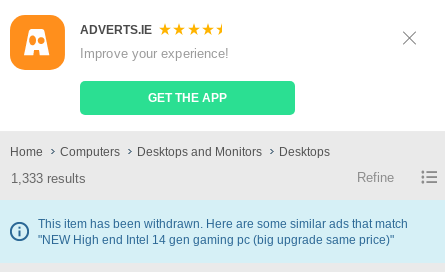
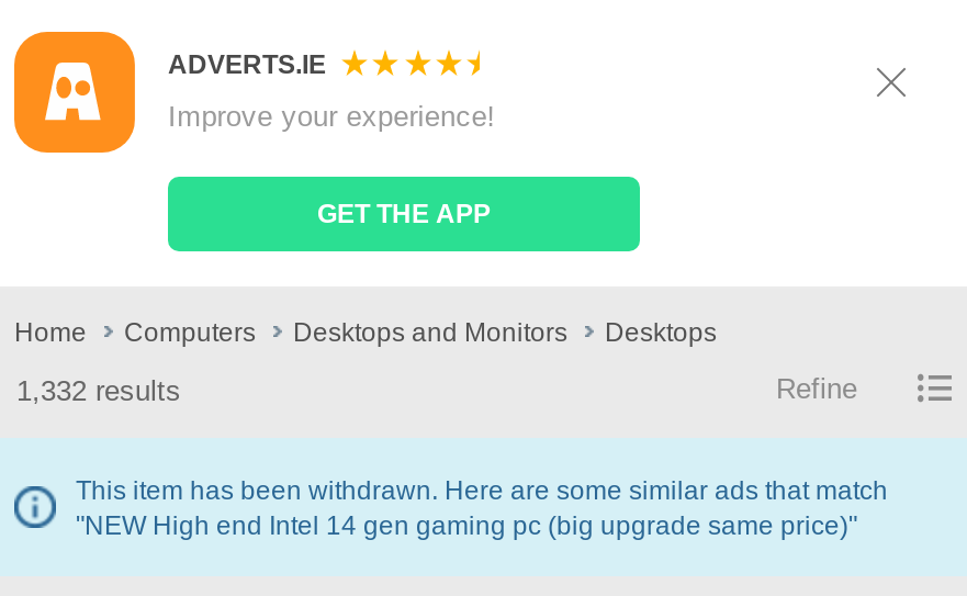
[11,171,86,186] 1,333 results -> [16,374,181,407] 1,332 results

